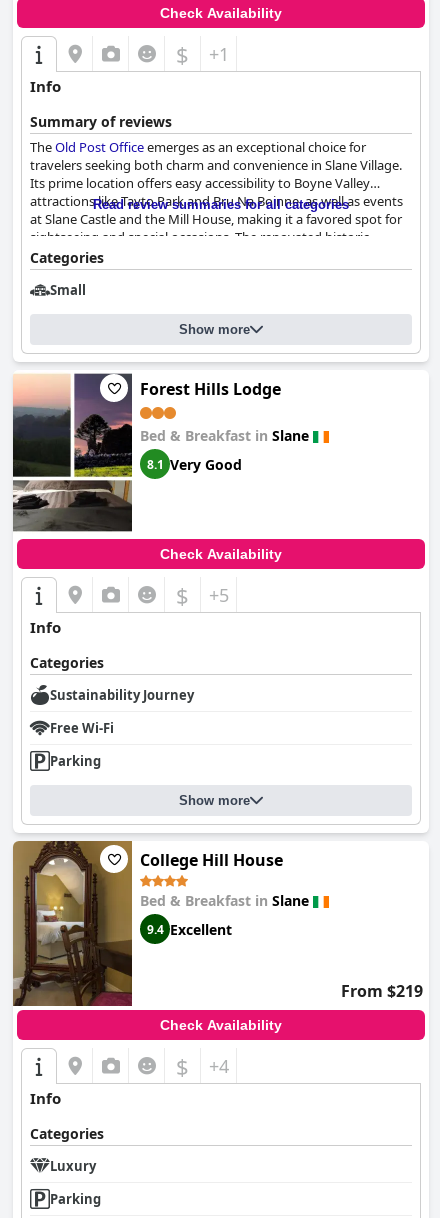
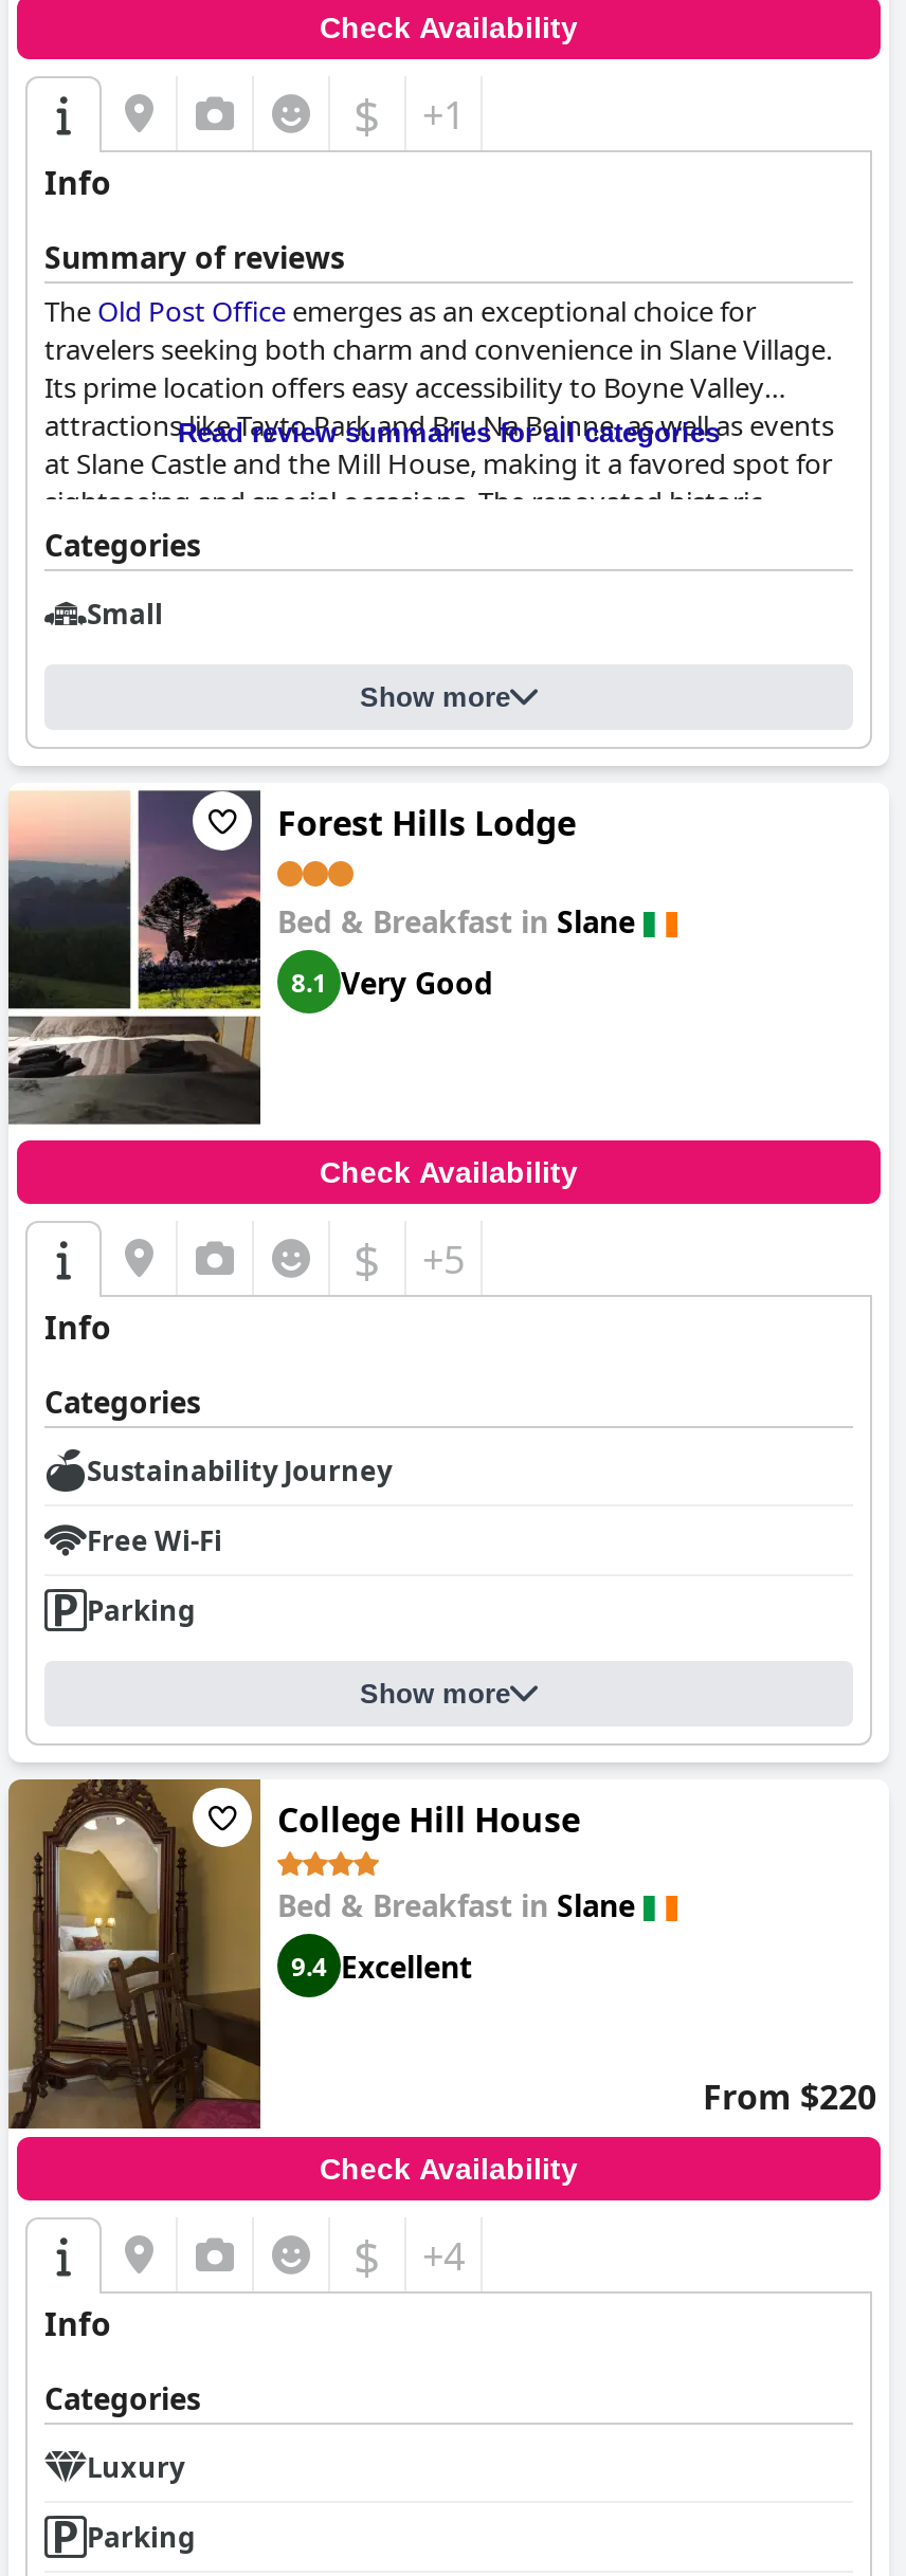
[341,980,423,1002] From $219 -> [703,2073,876,2120] From $220

